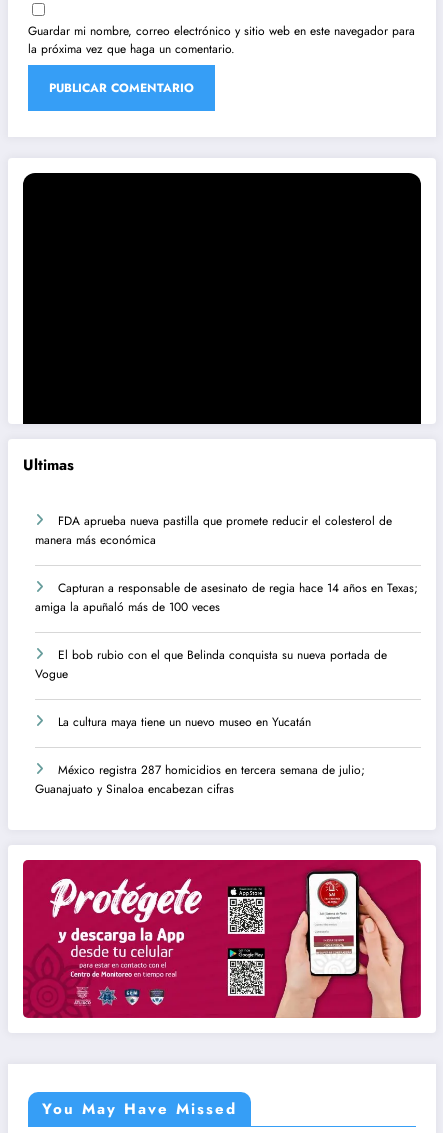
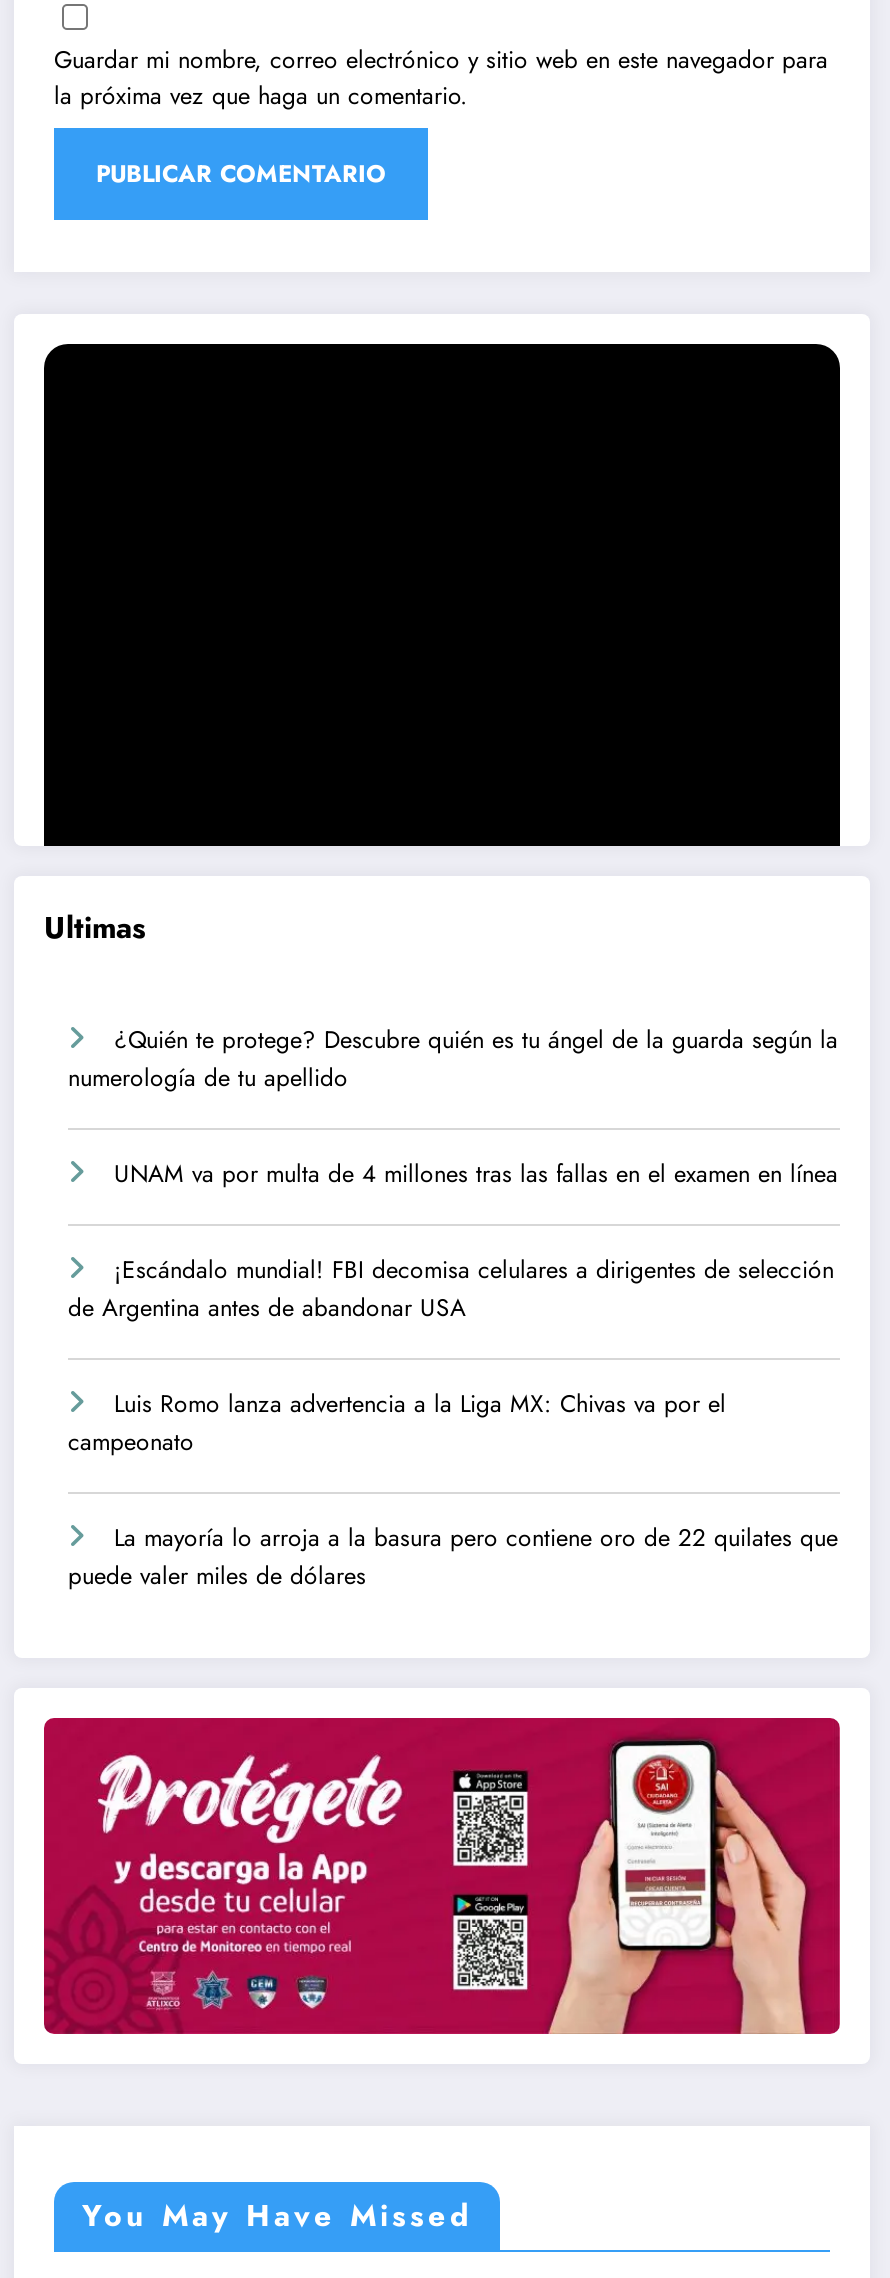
[35,512,392,549] FDA aprueba nueva pastilla que promete reducir el colesterol de | manera más económica -> [68,1022,838,1096] ¿Quién te protege? Descubre quién es tu ángel de la guarda según la | numerología de tu apellido
[35,579,418,616] Capturan a responsable de asesinato de regia hace 14 años en Texas; | amiga la apuñaló más de 100 veces -> [114,1156,838,1192] UNAM va por multa de 4 millones tras las fallas en el examen en línea
[35,646,387,683] El bob rubio con el que Belinda conquista su nueva portada de | Vogue -> [68,1252,834,1326] ¡Escándalo mundial! FBI decomisa celulares a dirigentes de selección | de Argentina antes de abandonar USA
[58,713,311,731] La cultura maya tiene un nuevo museo en Yucatán -> [68,1386,726,1460] Luis Romo lanza advertencia a la Liga MX: Chivas va por el | campeonato
[35,761,365,798] México registra 287 homicidios en tercera semana de julio; | Guanajuato y Sinaloa encabezan cifras -> [68,1520,838,1594] La mayoría lo arroja a la basura pero contiene oro de 22 quilates que | puede valer miles de dólares

